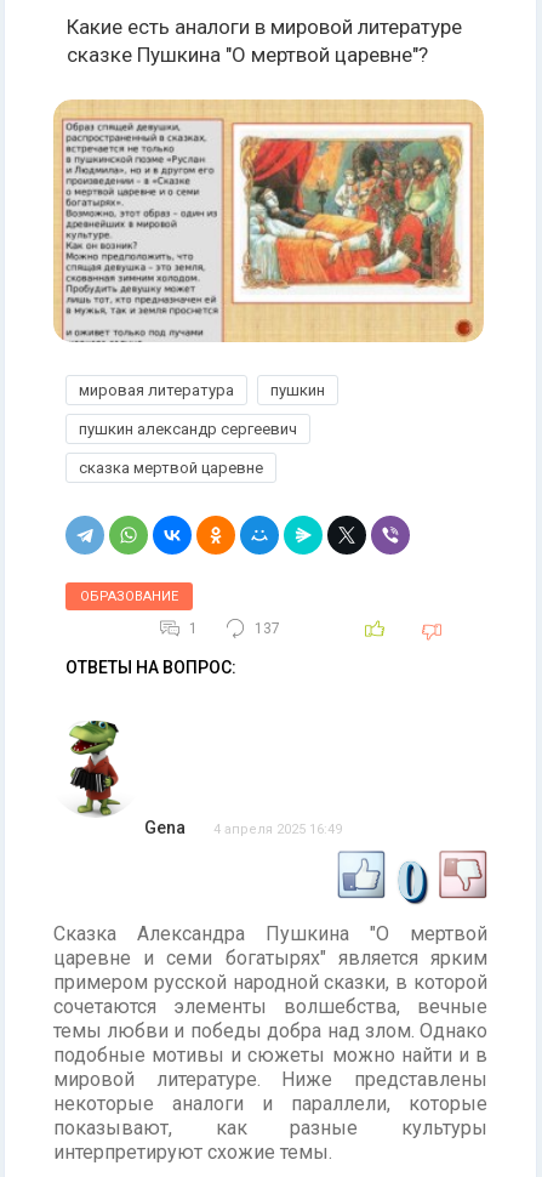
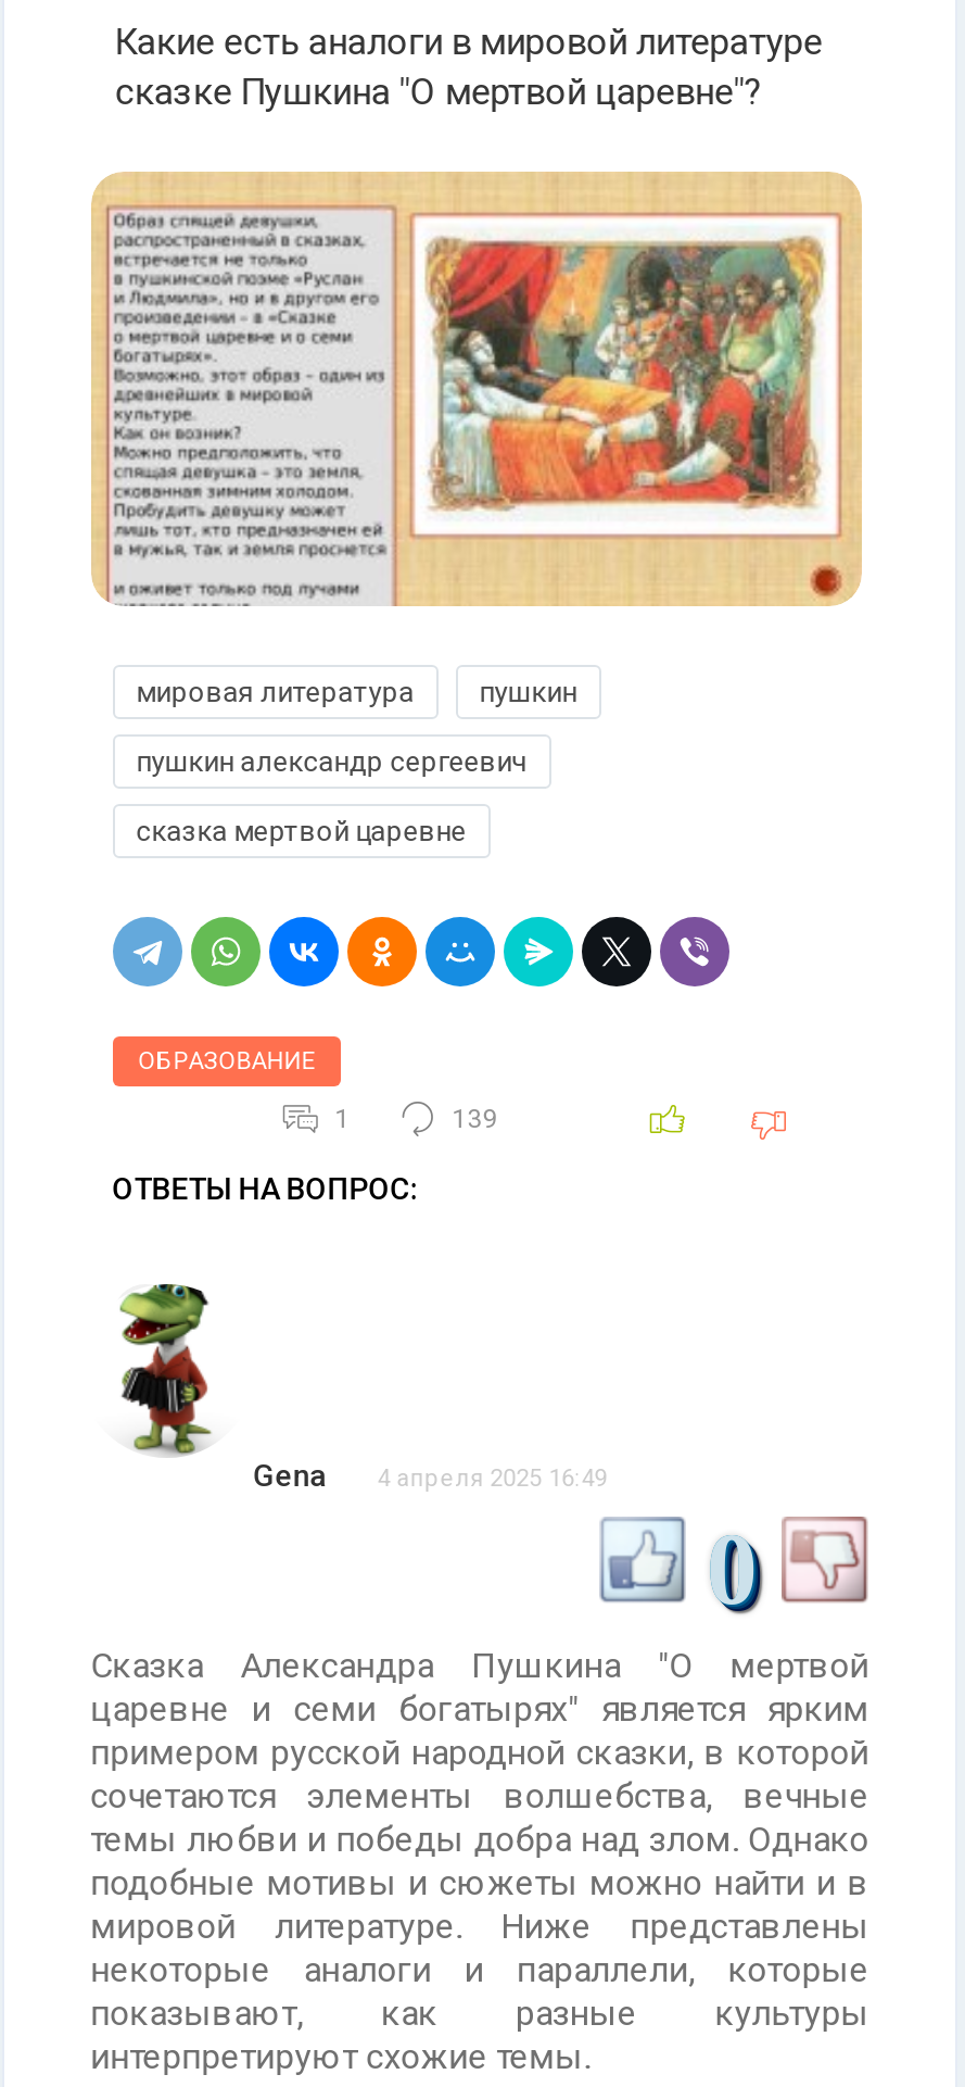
[255,620,280,637] 137 -> [452,1104,498,1134] 139

